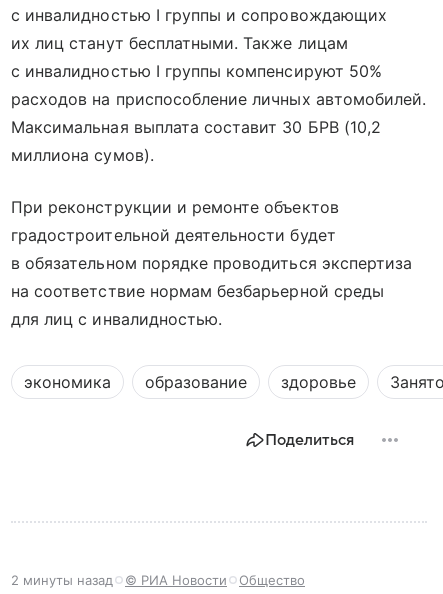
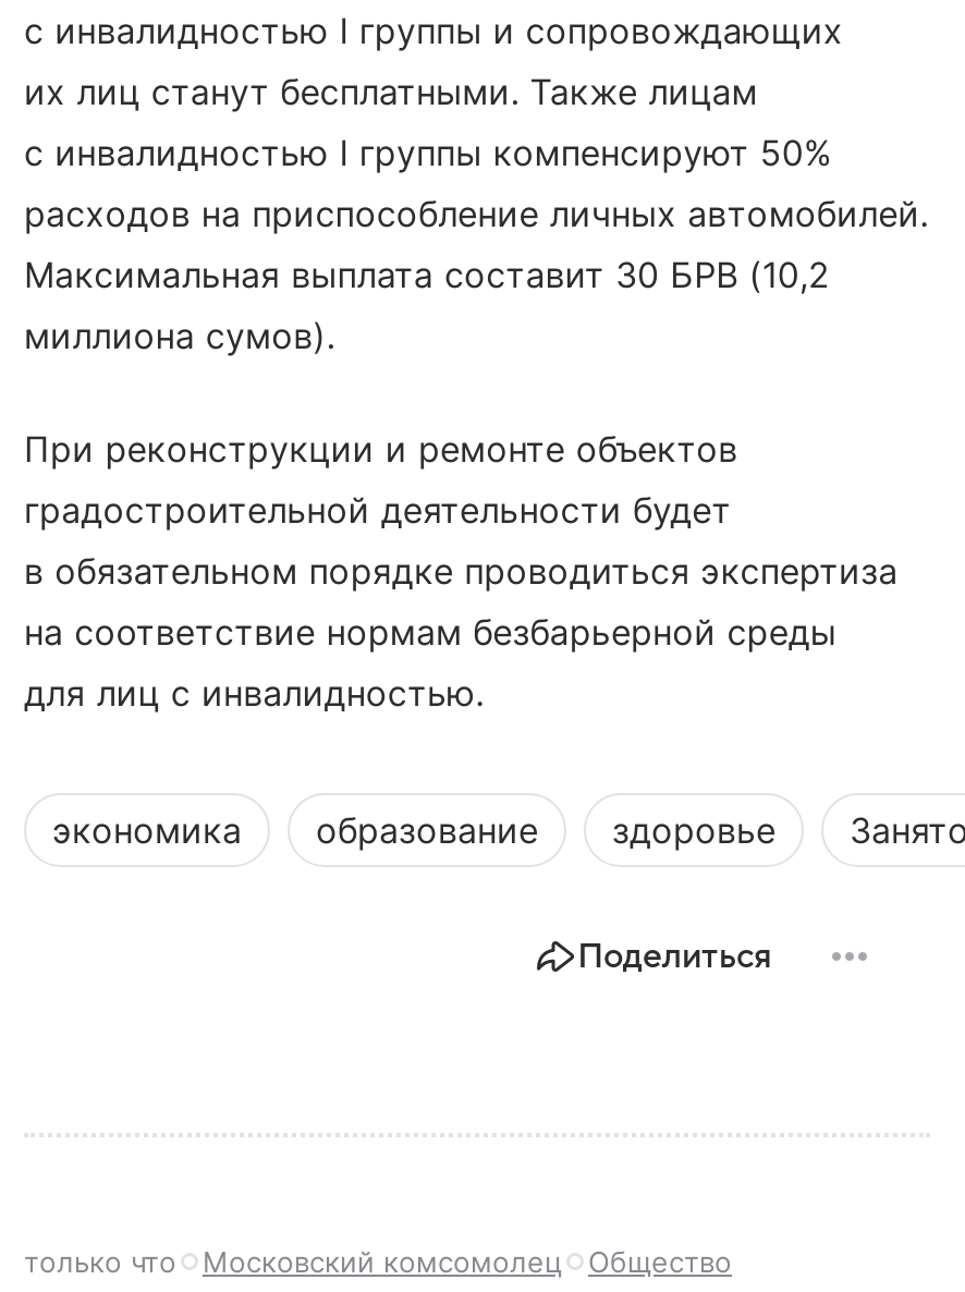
[11,572,227,588] 2 минуты назад | © РИА Новости -> [24,1246,562,1280] только что | Московский комсомолец

